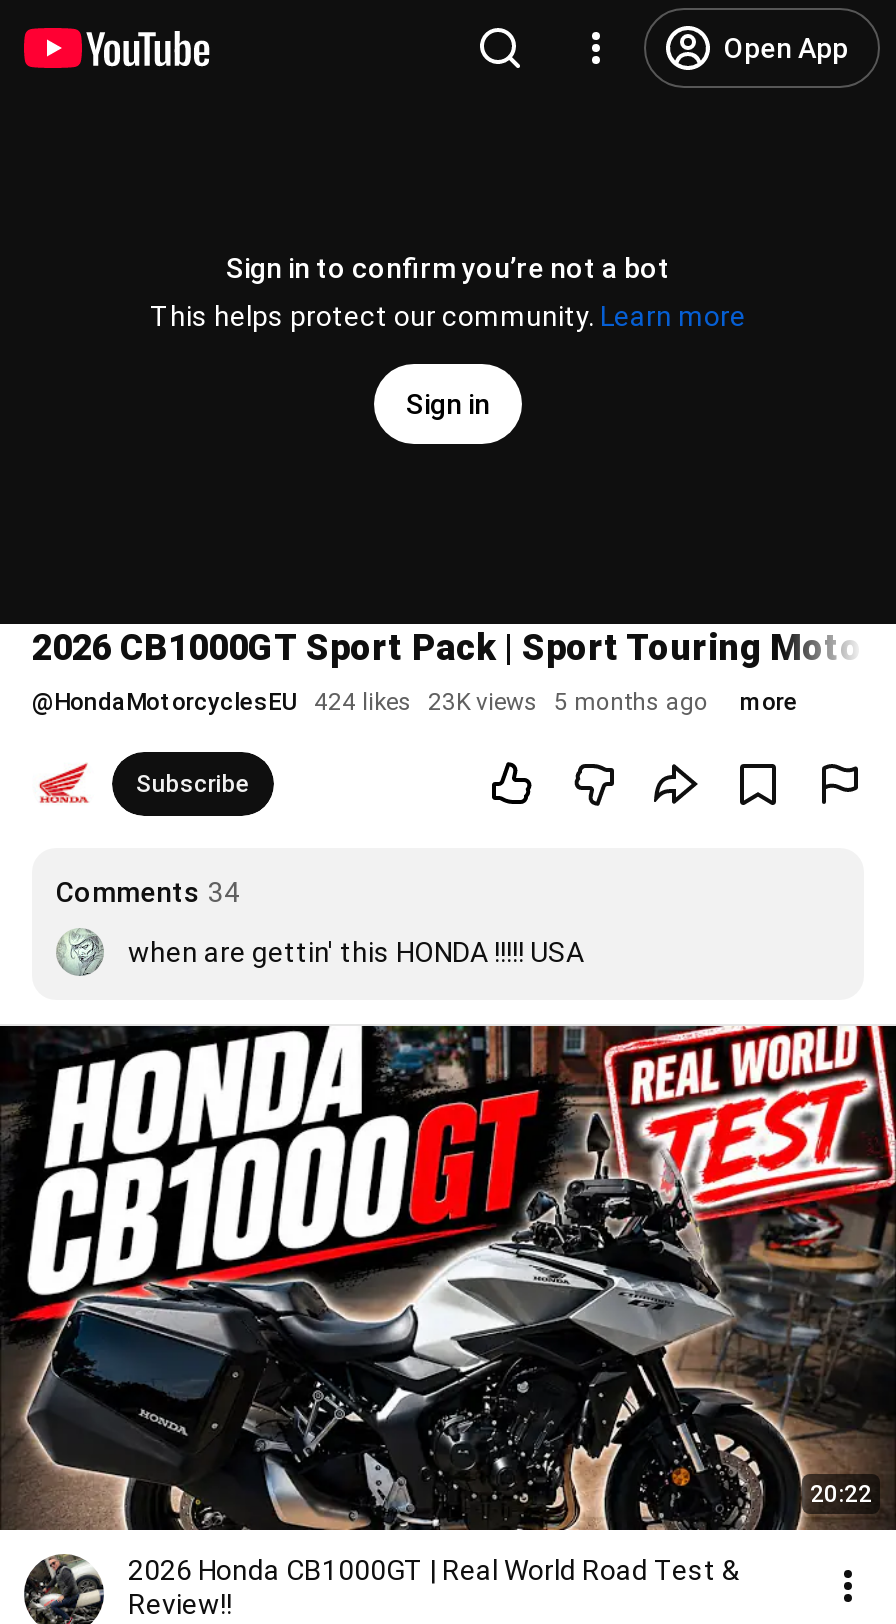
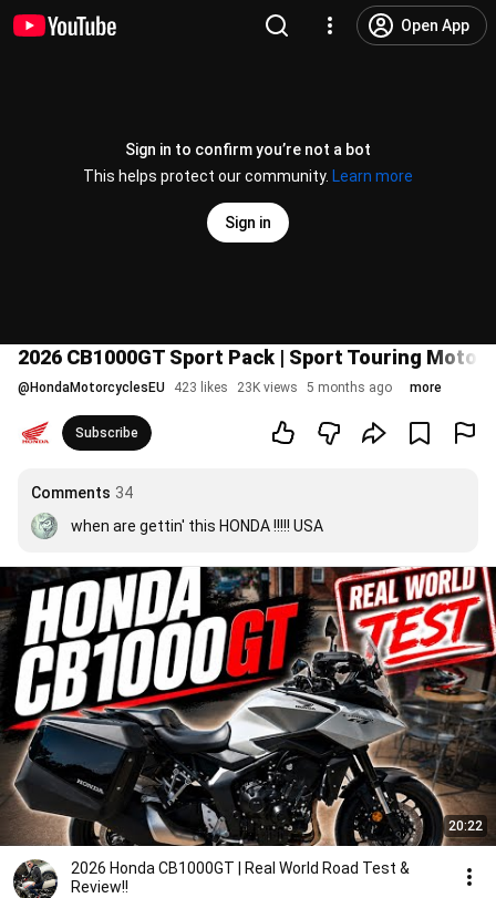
[32,688,708,716] @HondaMotorcyclesEU 424 likes 23K views 5 months ago -> [18,380,392,395] @HondaMotorcyclesEU 423 likes 23K views 5 months ago

